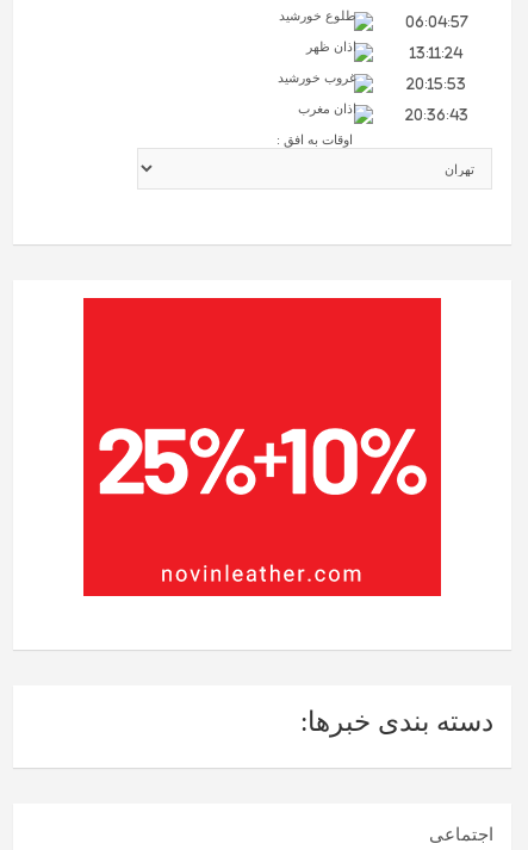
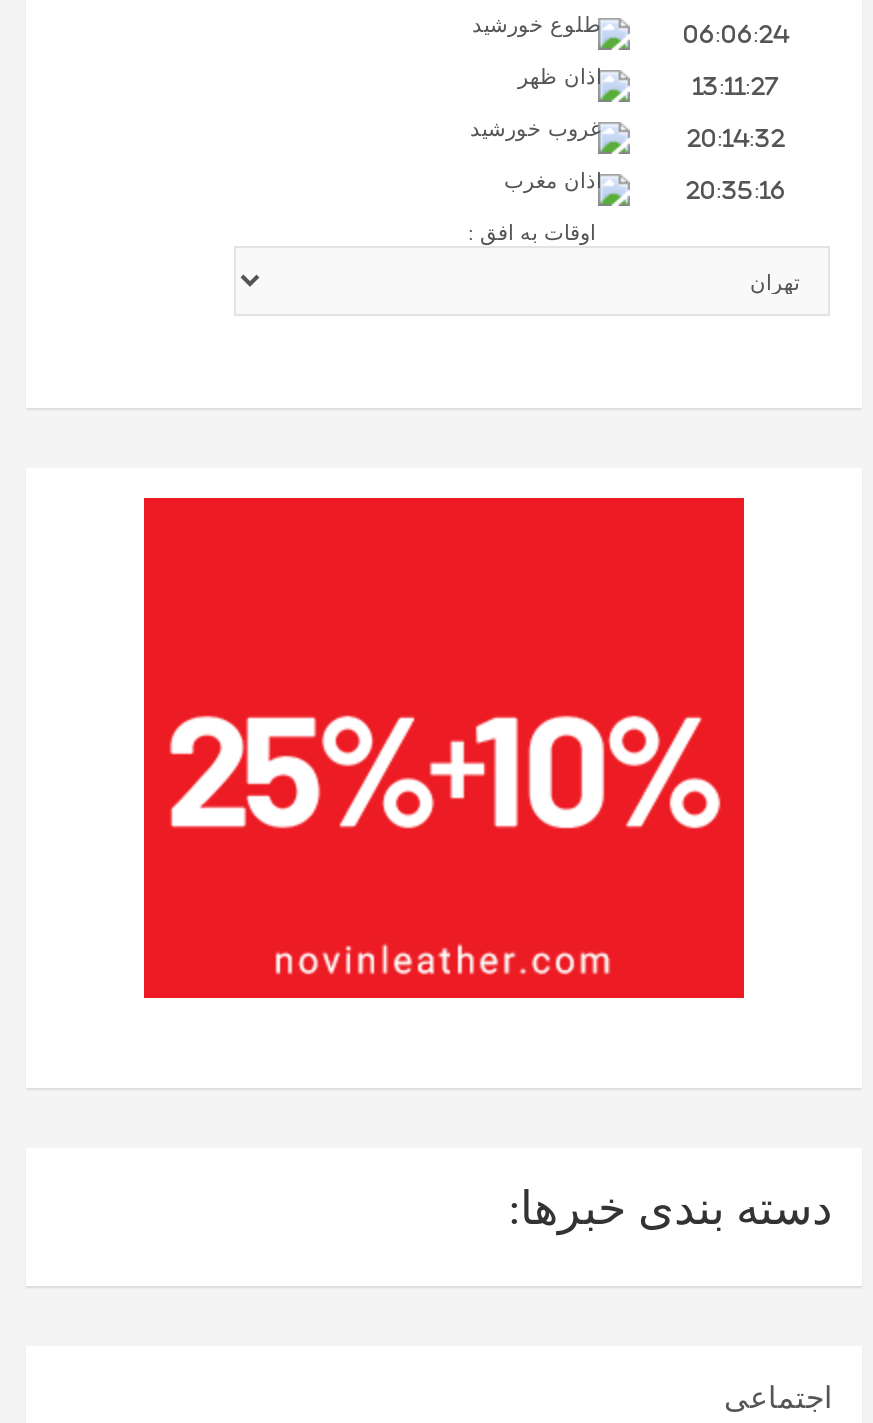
[405,15,468,27] 06:04:57 -> [683,23,789,43] 06:06:24
[410,46,462,58] 13:11:24 -> [693,75,779,95] 13:11:27
[406,77,466,89] 20:15:53 -> [687,127,785,147] 20:14:32
[405,108,468,120] 20:36:43 -> [686,179,786,199] 20:35:16

